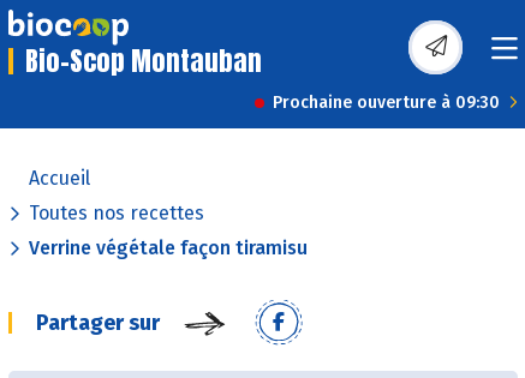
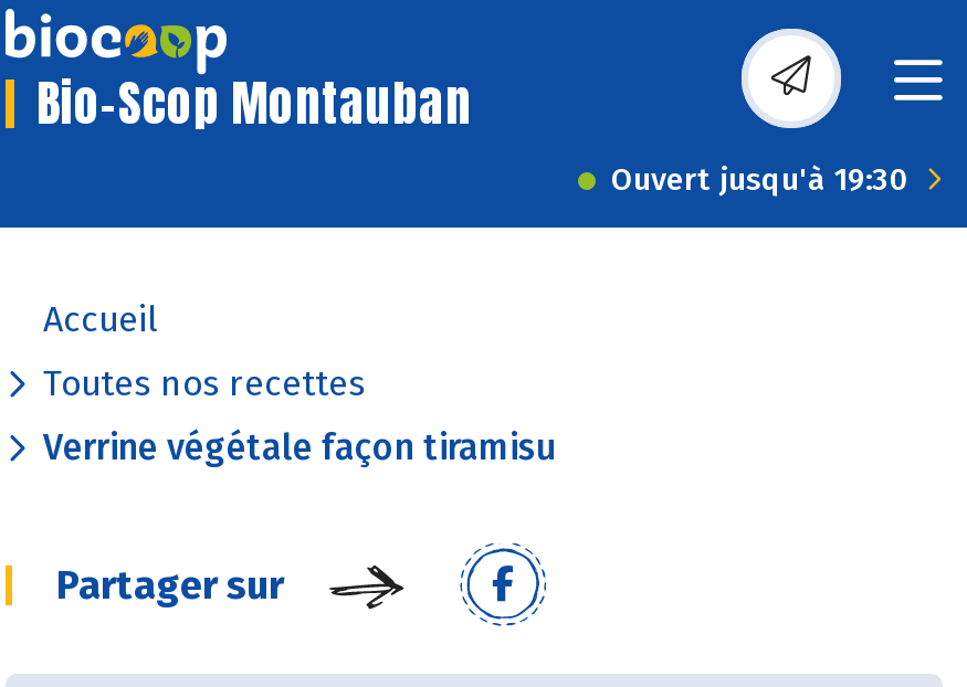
[273,92,500,113] Prochaine ouverture à 09:30 -> [611,161,910,199] Ouvert jusqu'à 19:30

